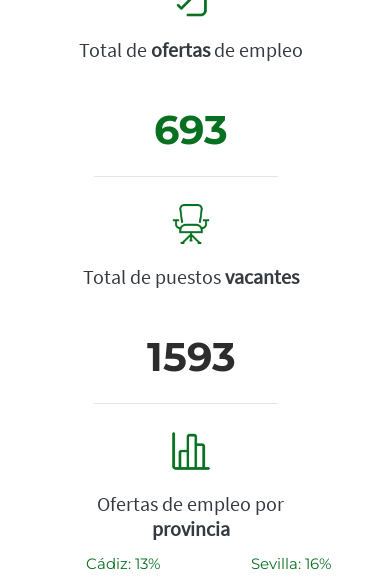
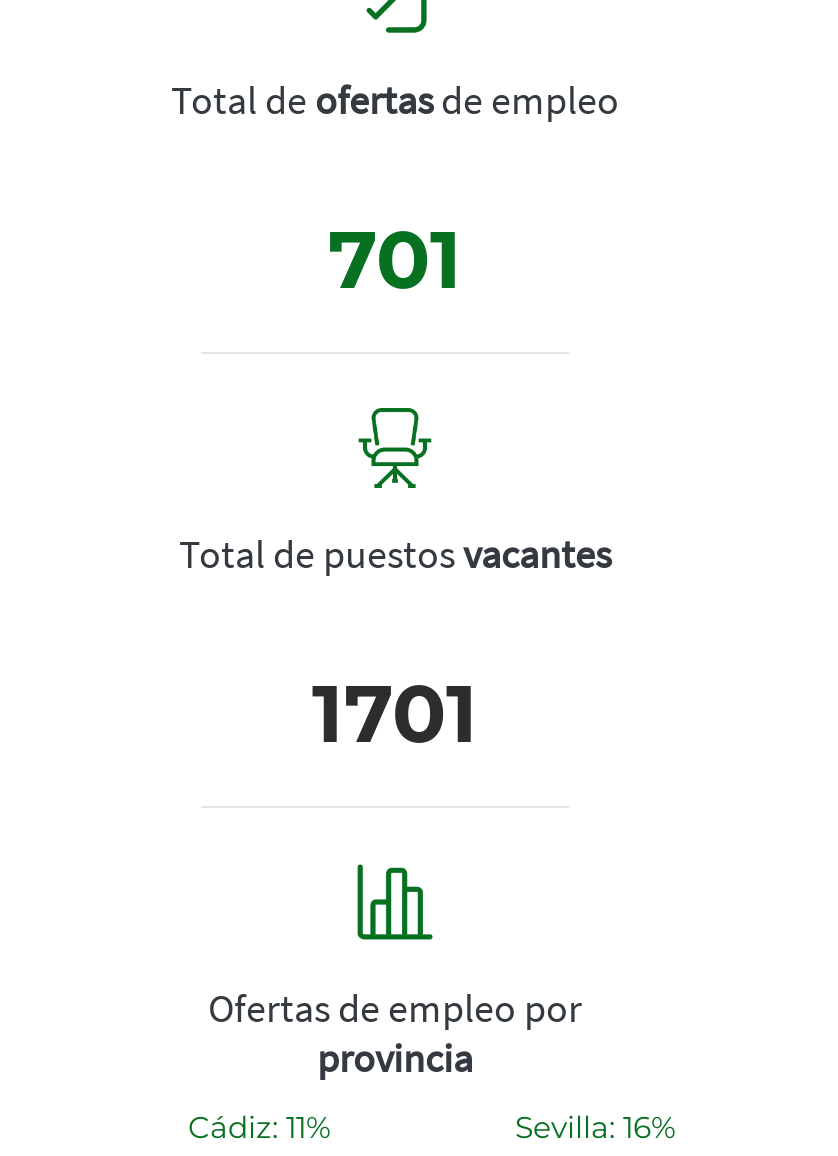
[154,105,228,154] 693 -> [328,210,462,308] 701
[146,332,235,381] 1593 -> [312,664,478,762] 1701
[86,554,160,573] Cádiz: 13% -> [188,1108,330,1146] Cádiz: 11%

